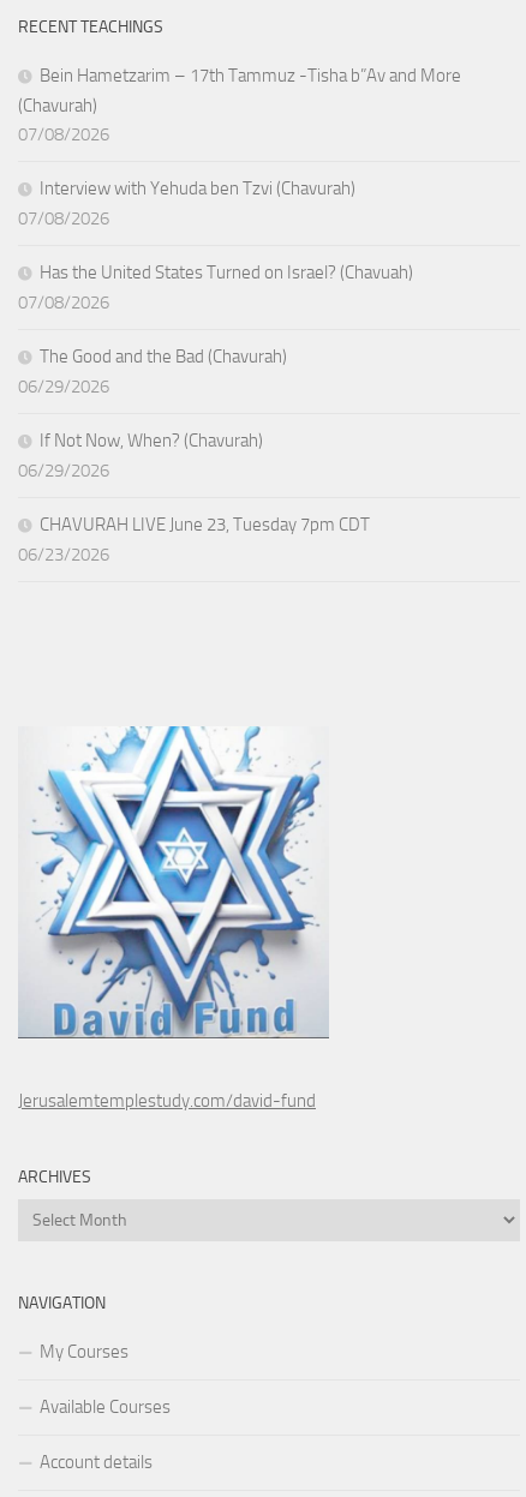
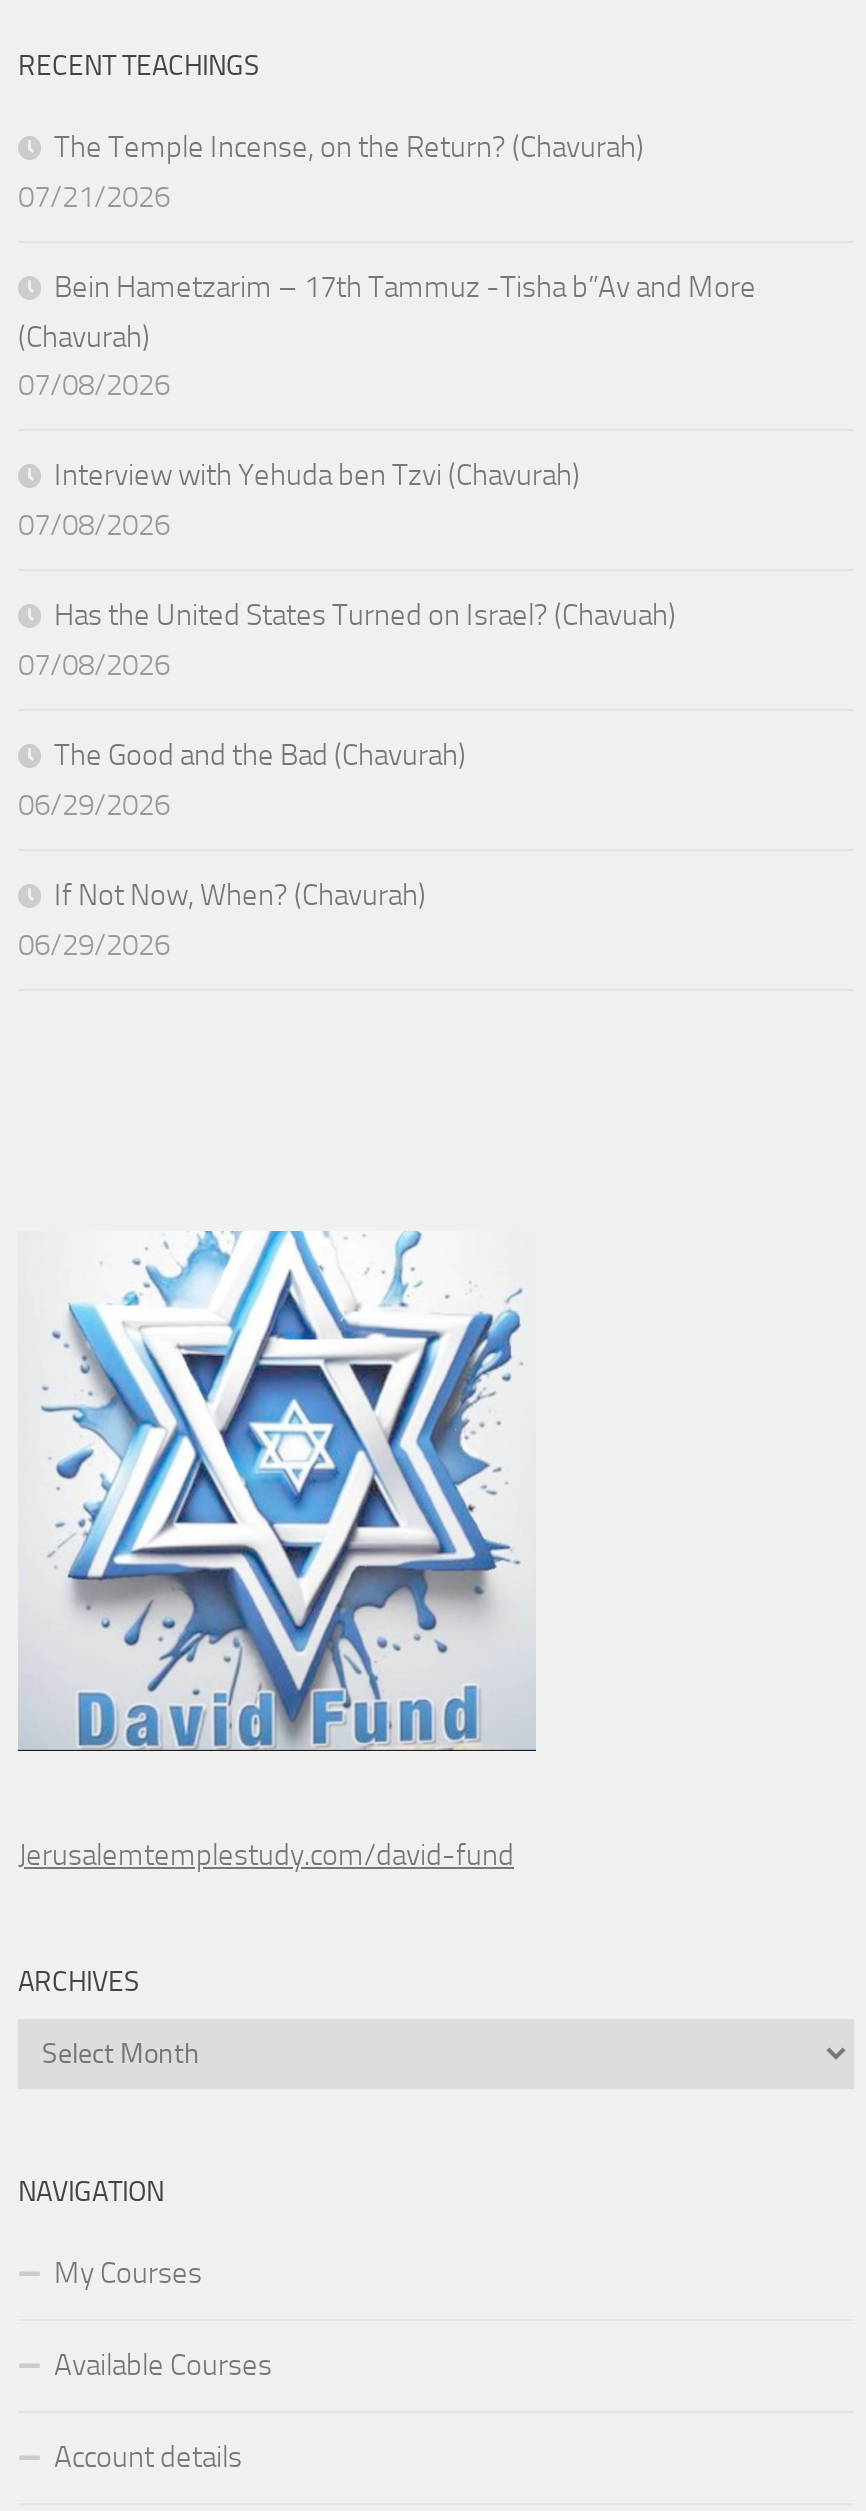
none -> [18,129,644,215] The Temple Incense, on the Return? (Chavurah) | 07/21/2026
moved [18,65,461,482] -> [18,269,756,963]: Bein Hametzarim – 17th Tammuz -Tisha b”Av and More | (Chavurah) | 07/08/2026 | ... | If Not Now, When? (Chavurah) | 06/29/2026
[18,514,370,566] CHAVURAH LIVE June 23, Tuesday 7pm CDT | 06/23/2026 -> none

